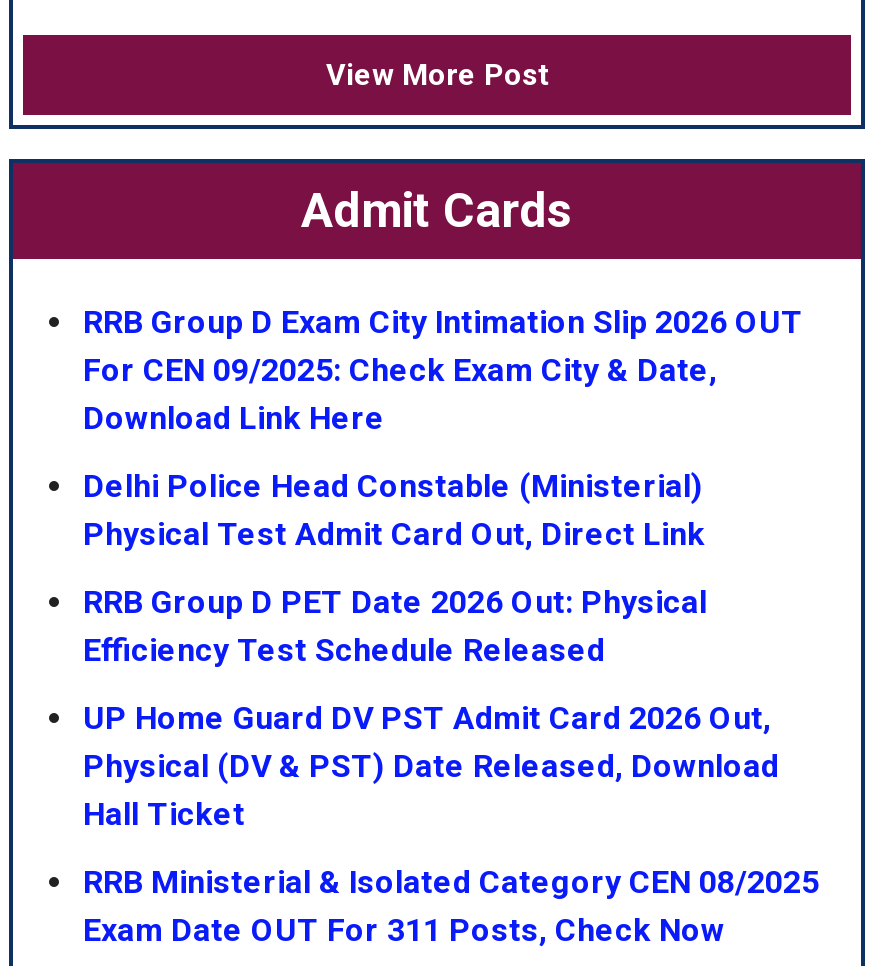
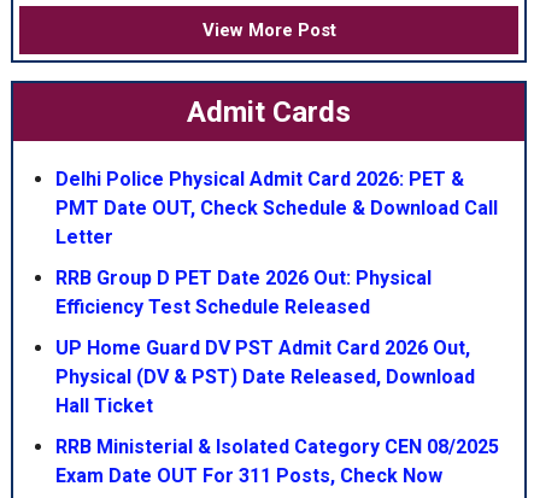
[83,303,803,553] RRB Group D Exam City Intimation Slip 2026 OUT | For CEN 09/2025: Check Exam City & Date, | Download Link Here | Delhi Police Head Constable (Ministerial) | Physical Test Admit Card Out, Direct Link -> [55,168,498,248] Delhi Police Physical Admit Card 2026: PET & | PMT Date OUT, Check Schedule & Download Call | Letter

